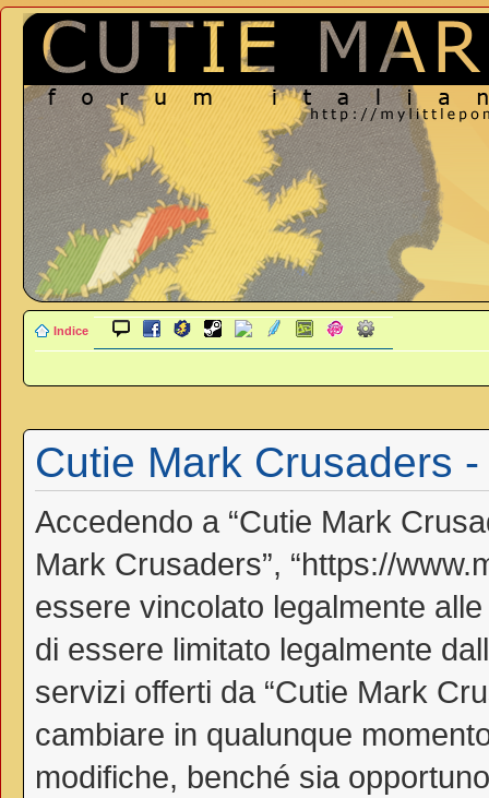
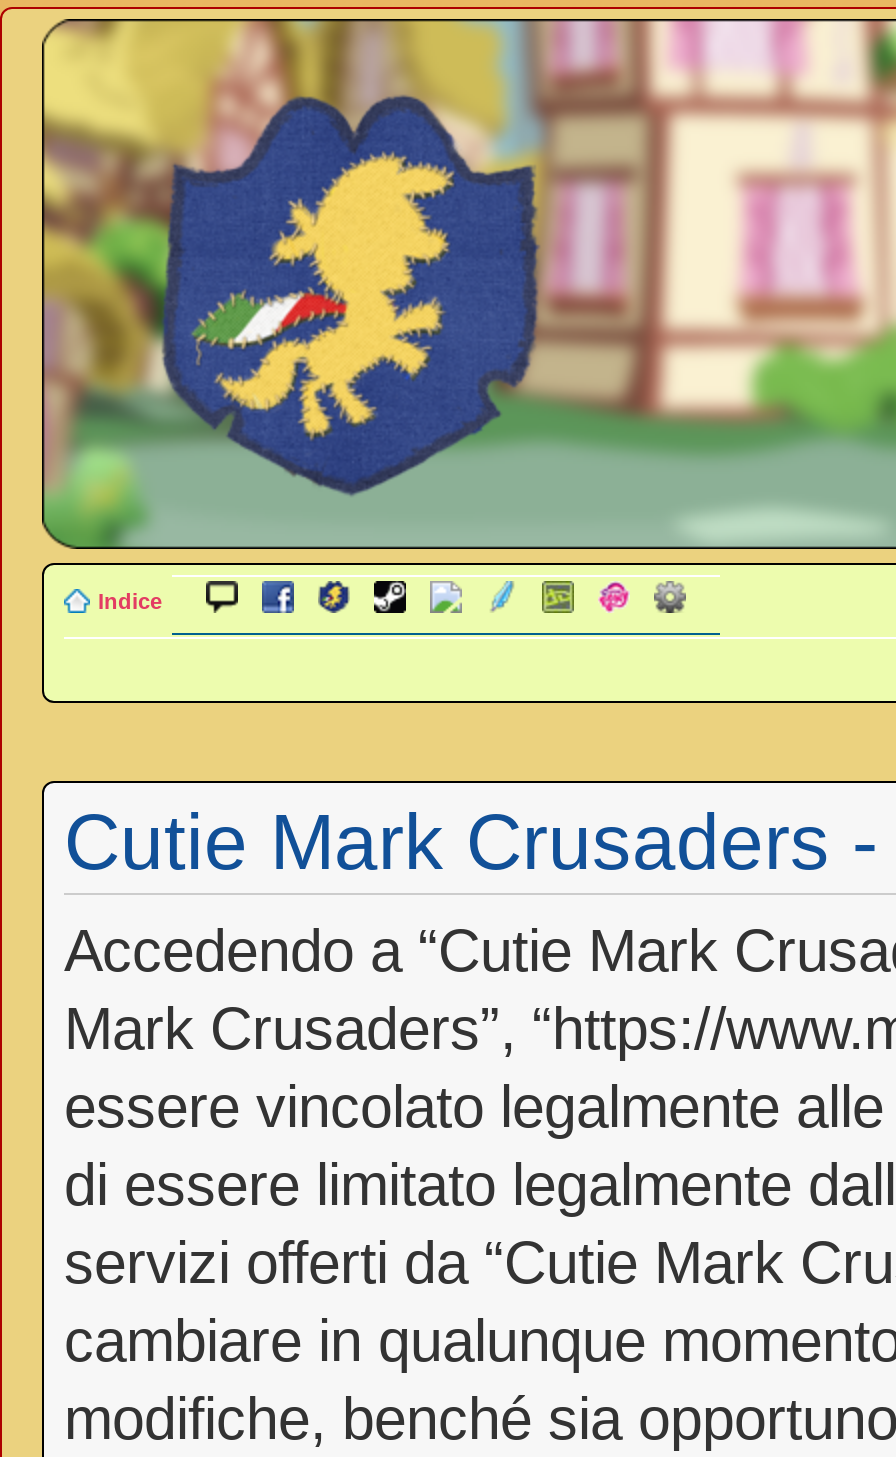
[23,13,486,301] [image] -> [42,19,890,547] [image]

